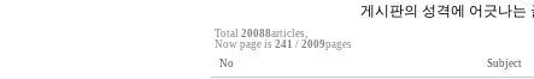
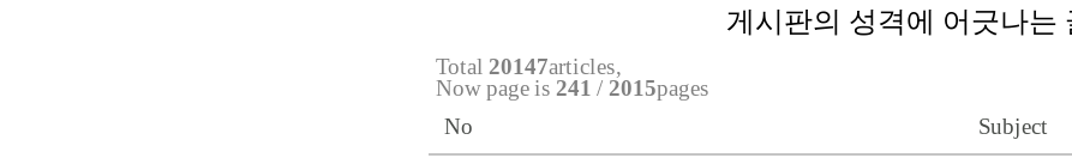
[212,28,307,39] Total 20088articles, -> [431,55,621,79] Total 20147articles,
[212,38,352,50] Now page is 241 / 2009pages -> [431,77,709,101] Now page is 241 / 2015pages

